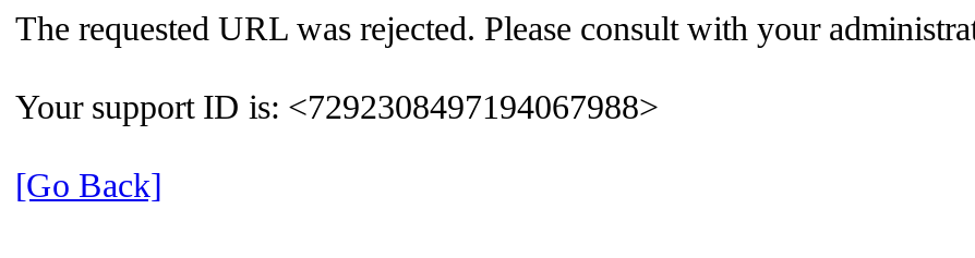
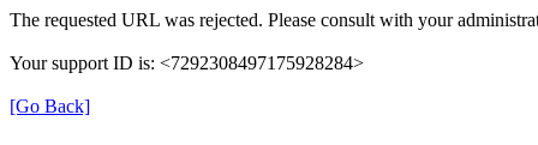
[15,88,659,125] Your support ID is: <7292308497194067988> -> [10,53,364,73] Your support ID is: <7292308497175928284>

